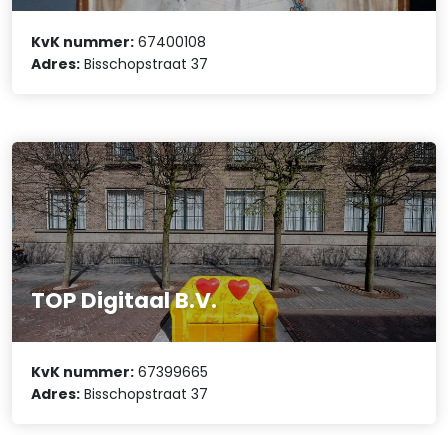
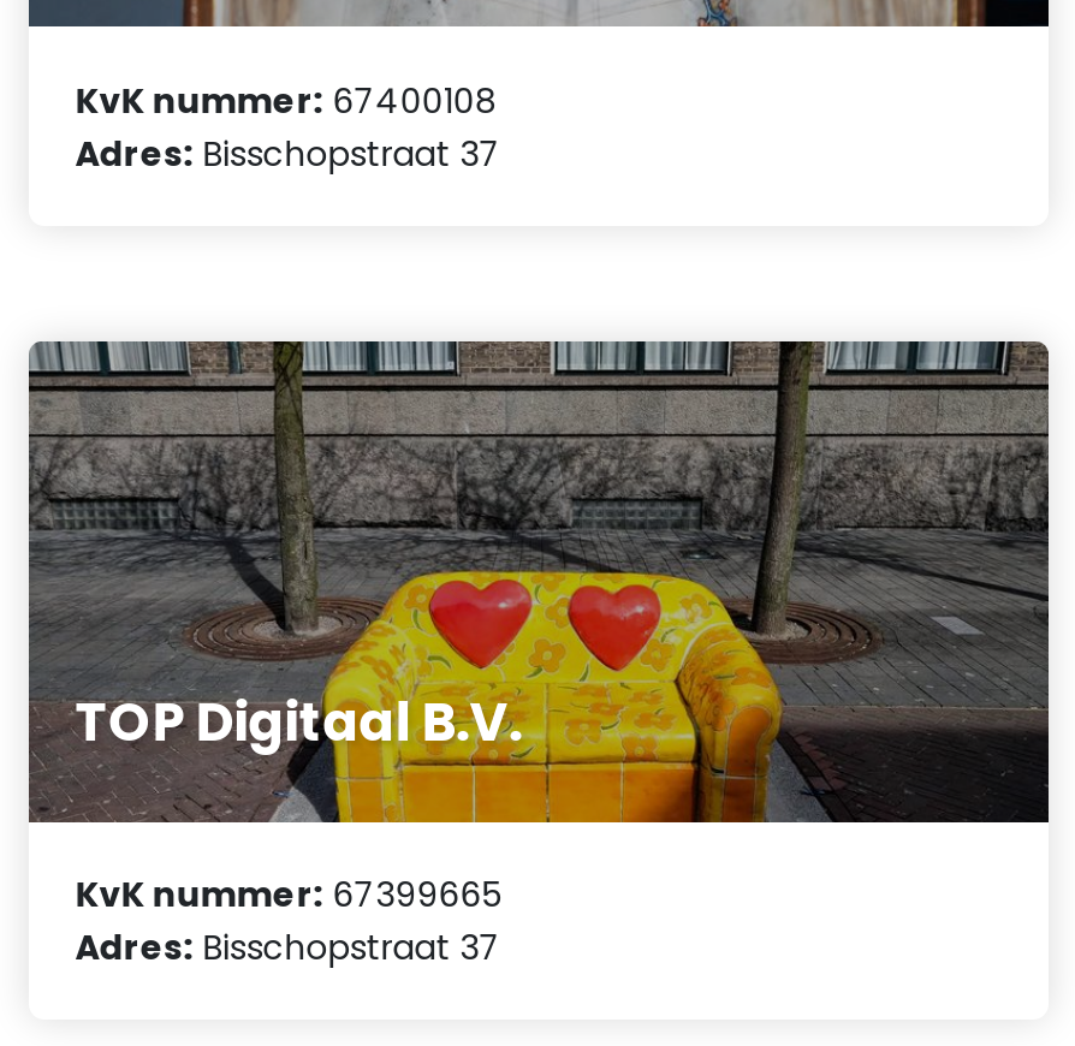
[12,142,436,343] [image] -> [29,341,1049,825] [image]

